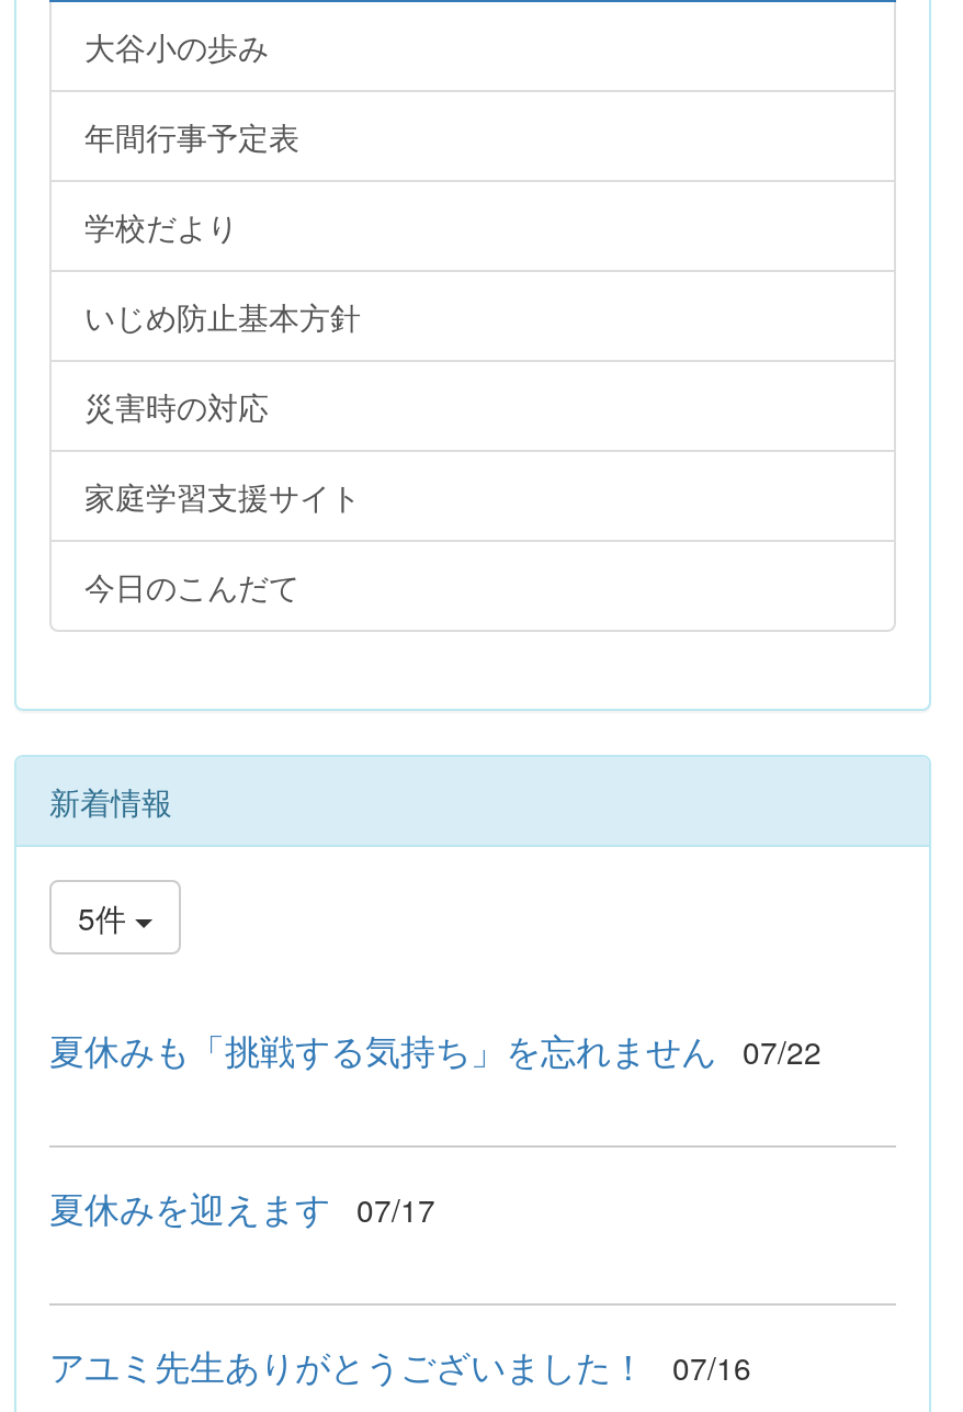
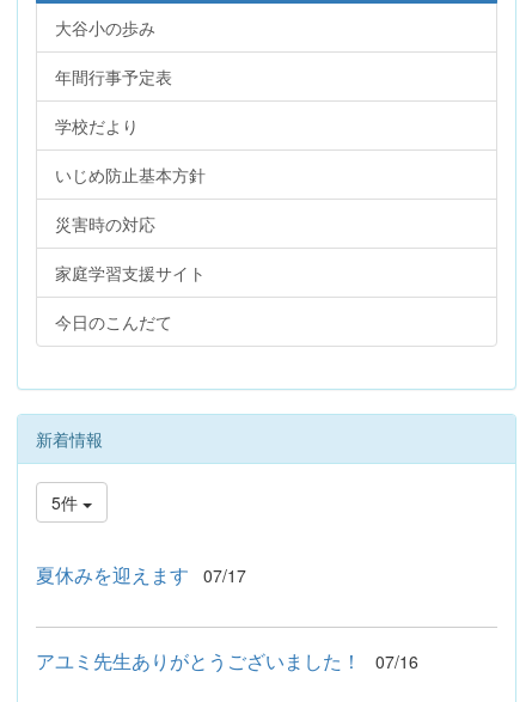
[49,1025,822,1076] 夏休みも「挑戦する気持ち」を忘れません 07/22 -> none

